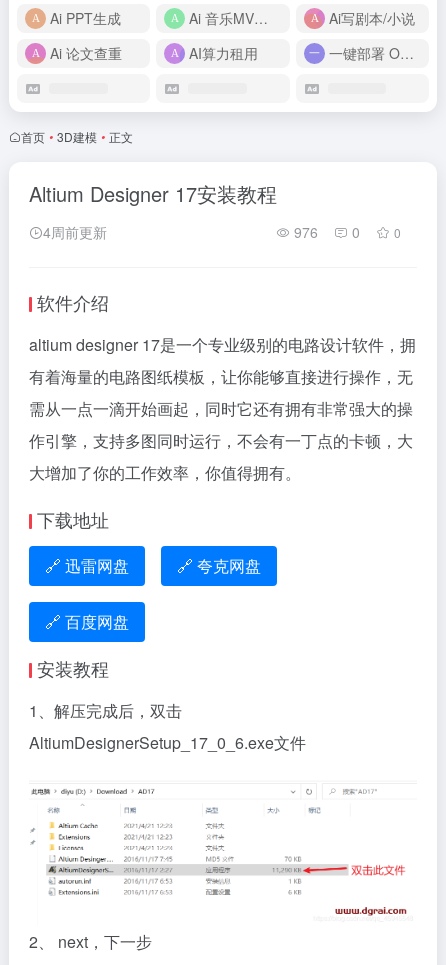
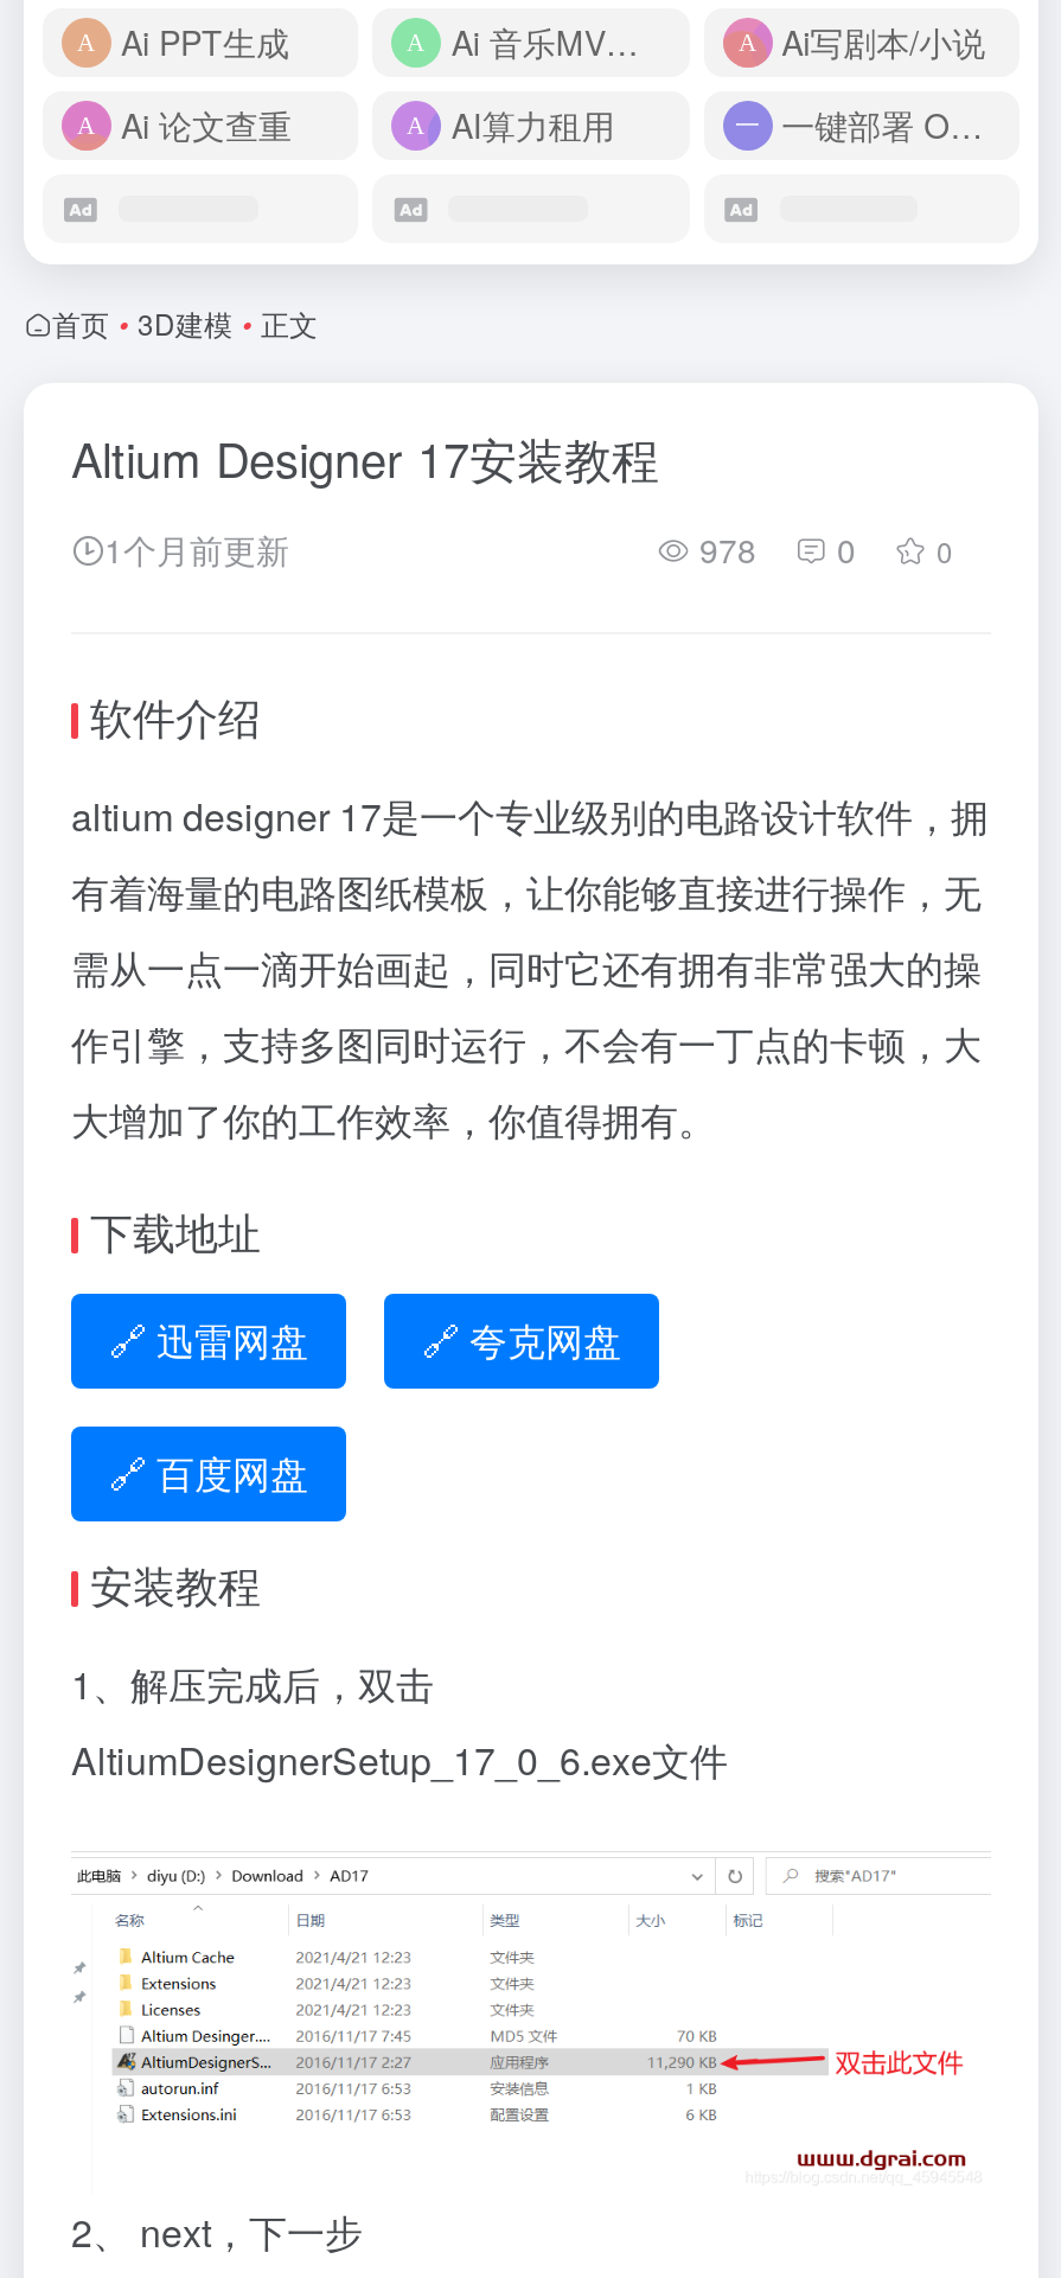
[43,222,318,242] 4周前更新 | 976 -> [104,525,756,573] 1个月前更新 | 978

